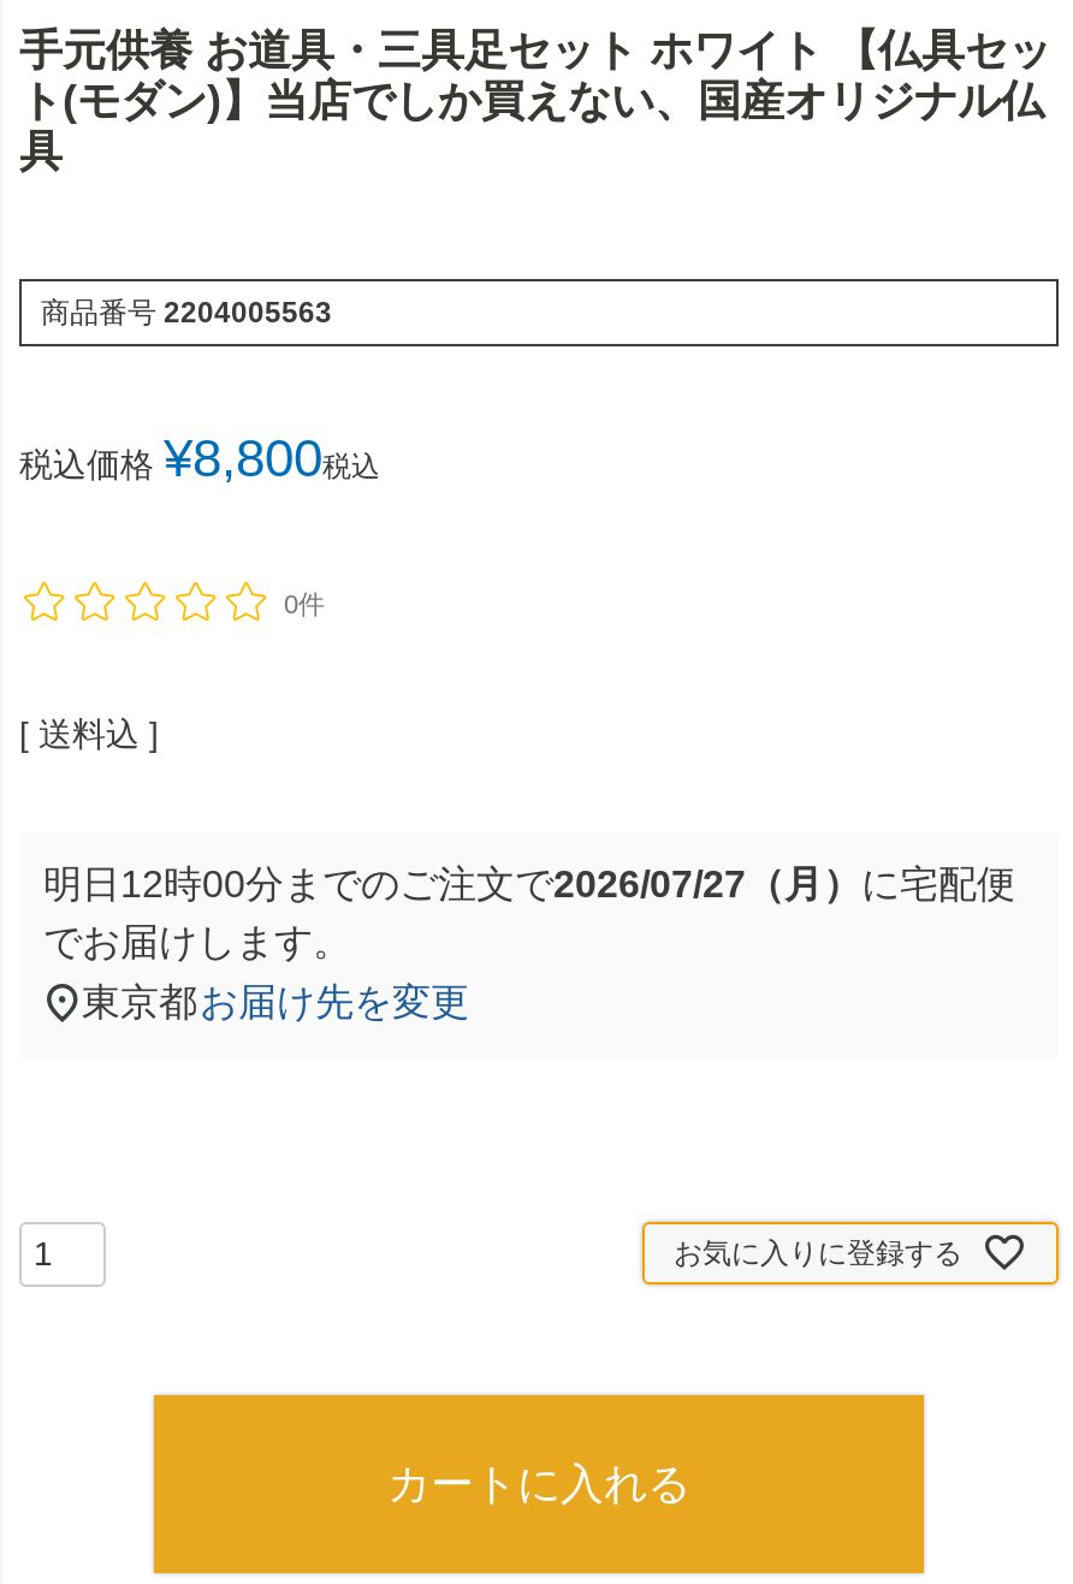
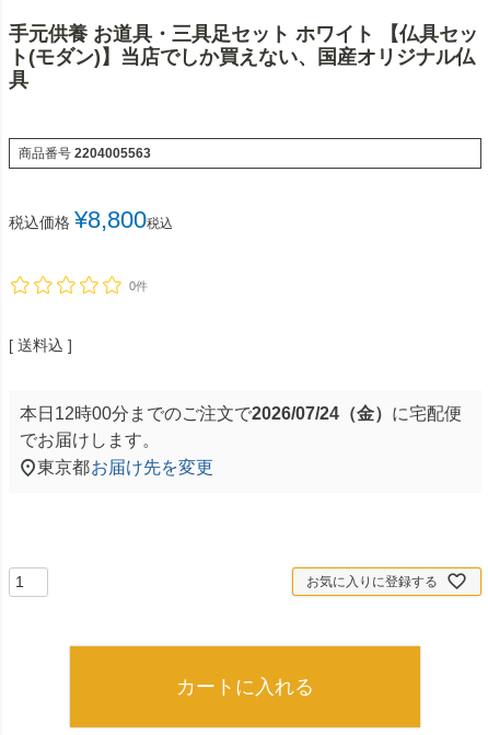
[43,864,1015,905] 明日12時00分までのご注文で2026/07/27（月）に宅配便 -> [20,404,462,423] 本日12時00分までのご注文で2026/07/24（金）に宅配便

